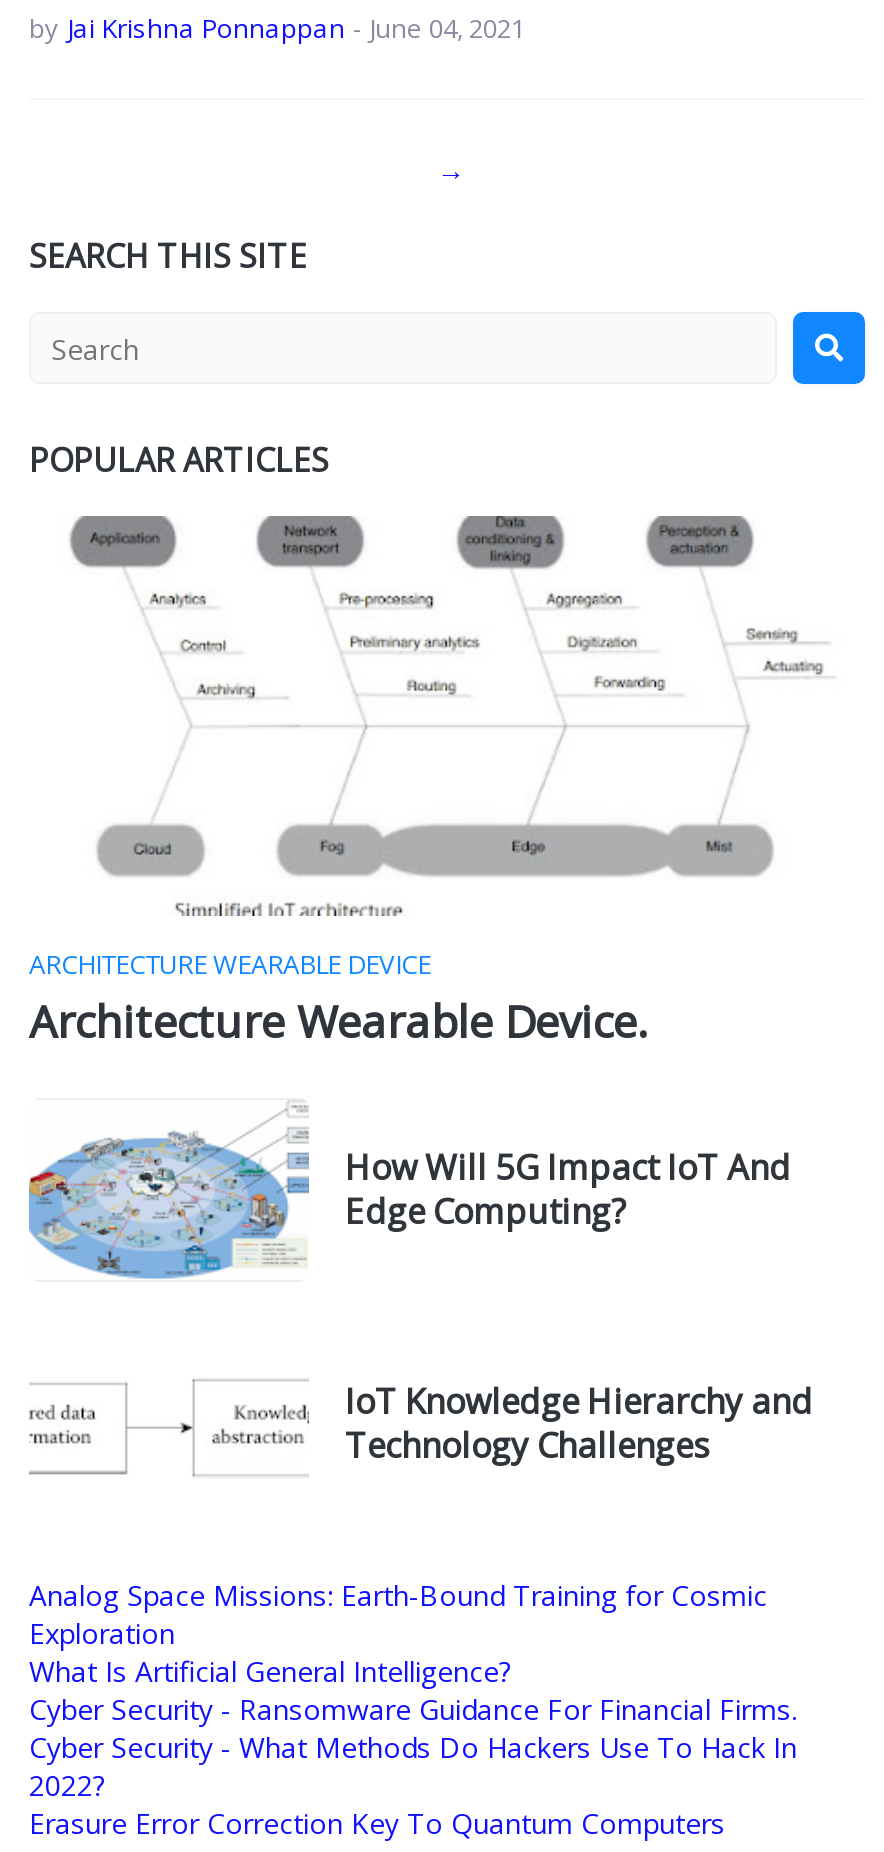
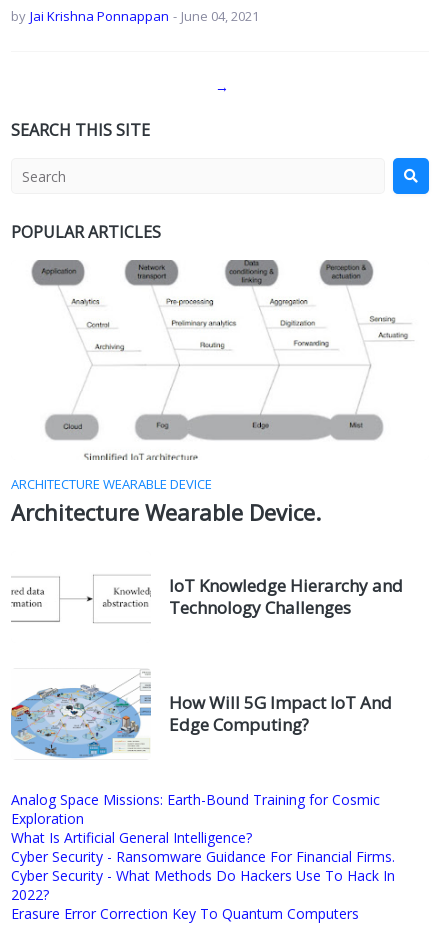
moved [27,1100,791,1282] -> [10,669,392,759]: [image] | How Will 5G Impact IoT And | Edge Computing?
moved [345,1378,813,1468] -> [169,574,403,619]: IoT Knowledge Hierarchy and | Technology Challenges

